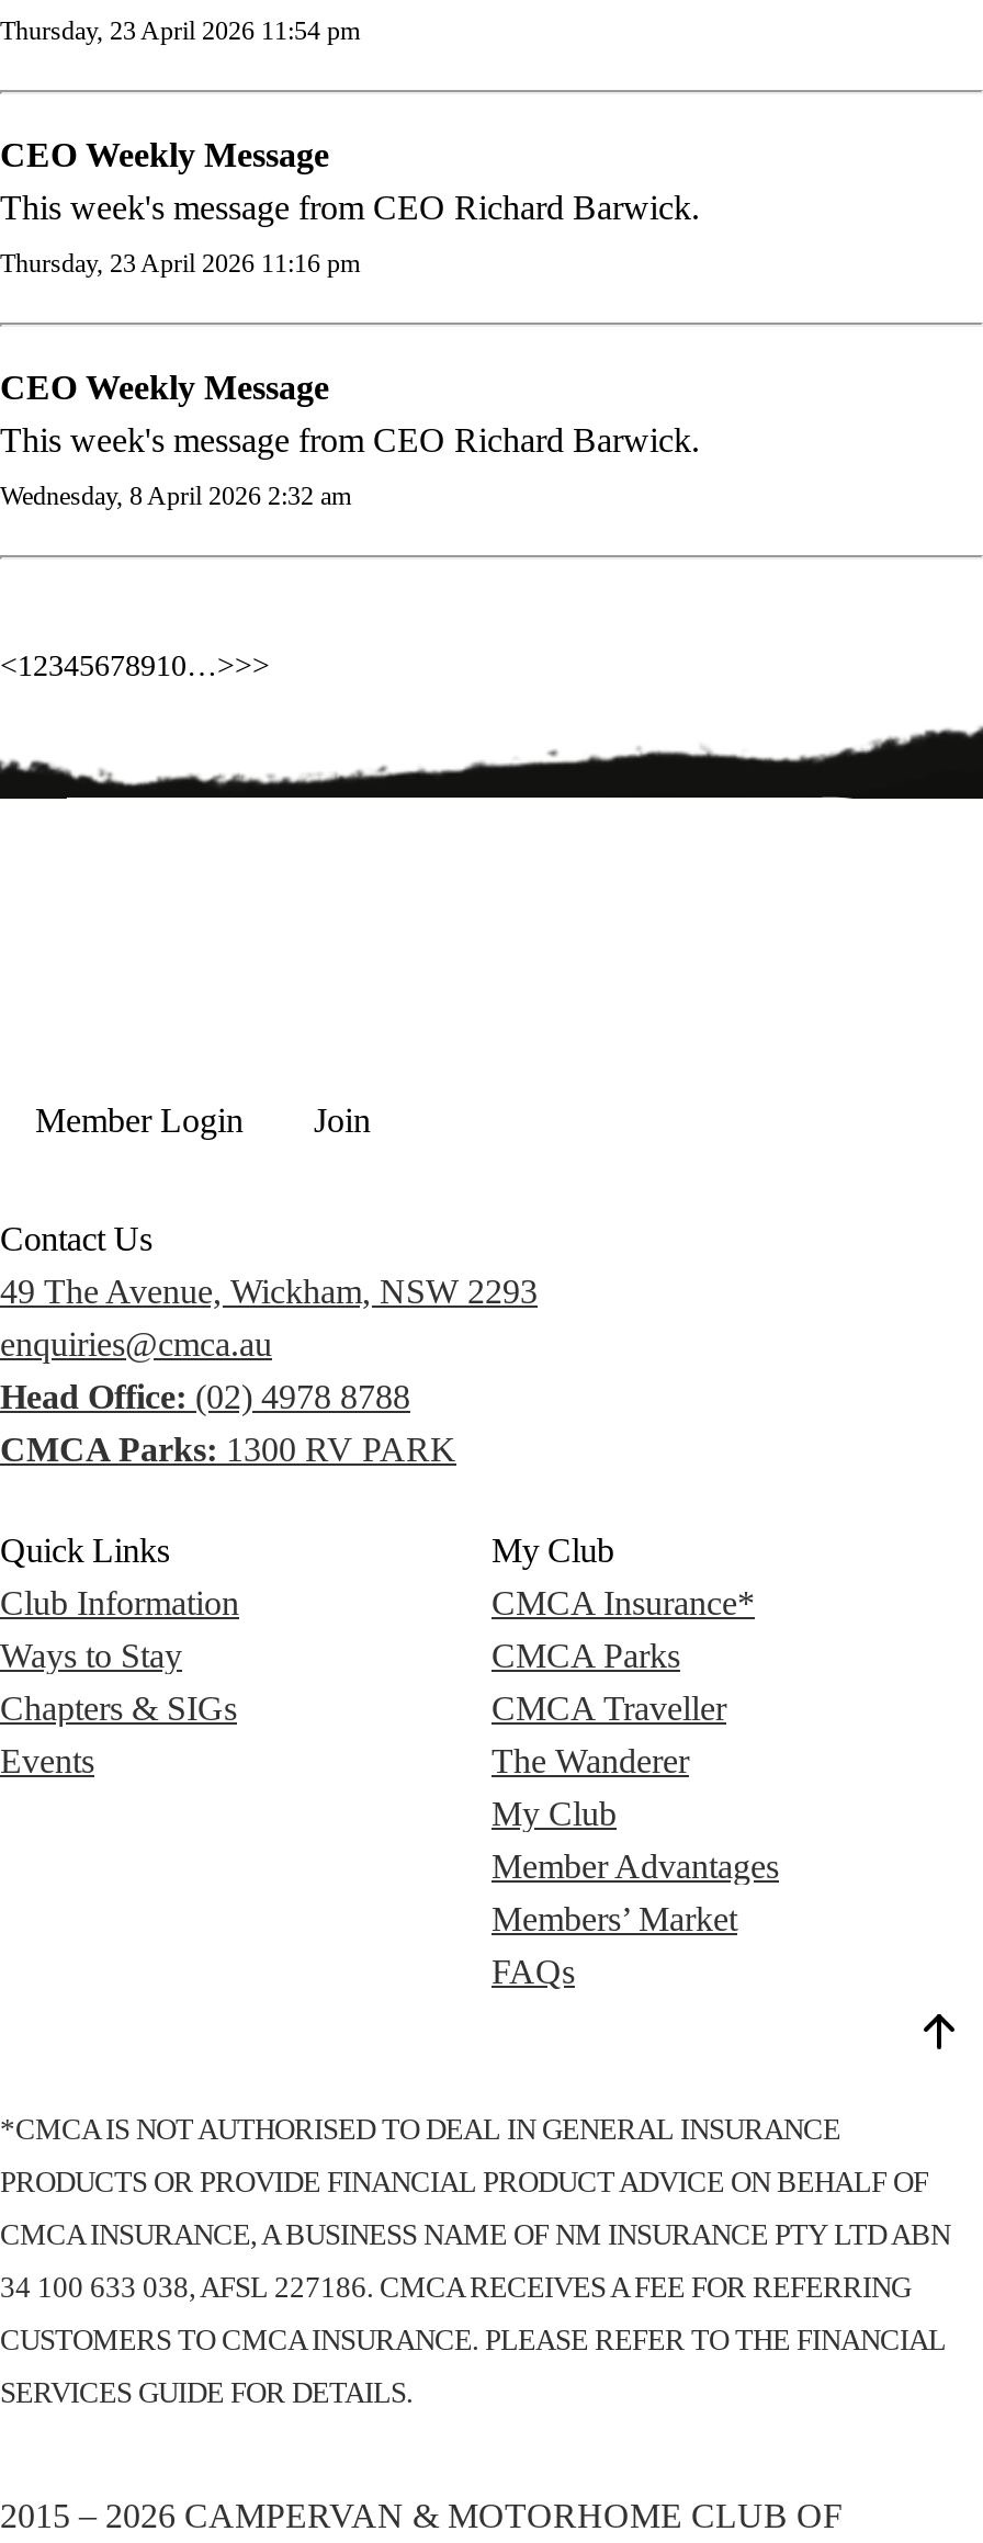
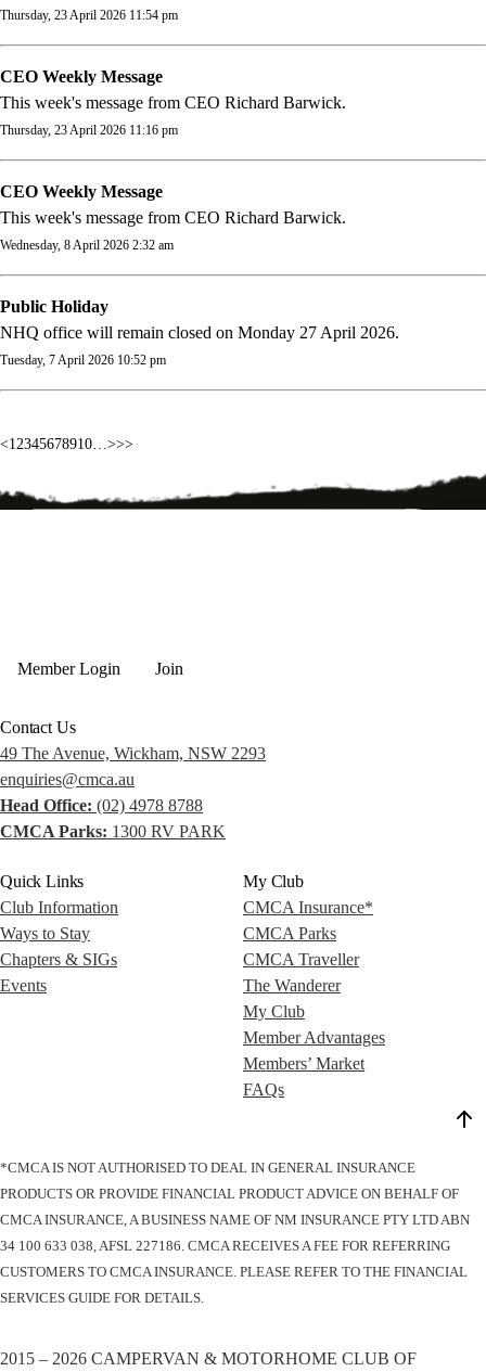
none -> [0,297,399,368] Public Holiday | NHQ office will remain closed on Monday 27 April 2026. | Tuesday, 7 April 2026 10:52 pm

